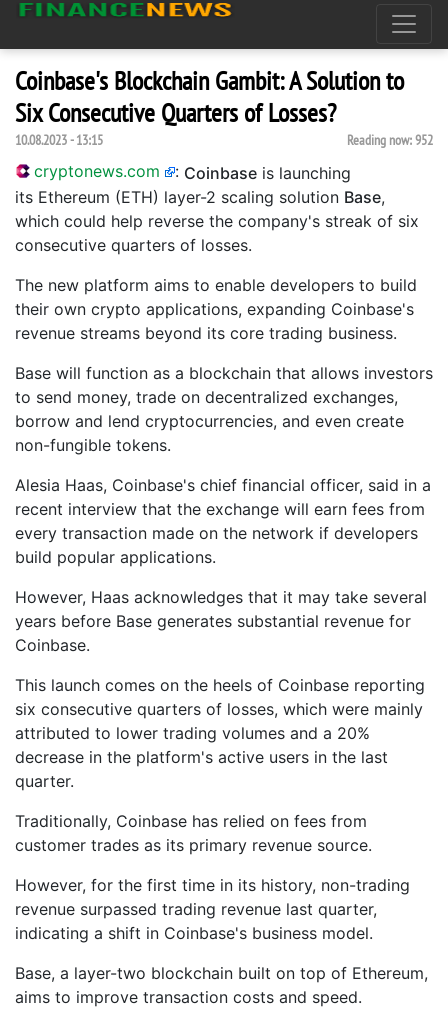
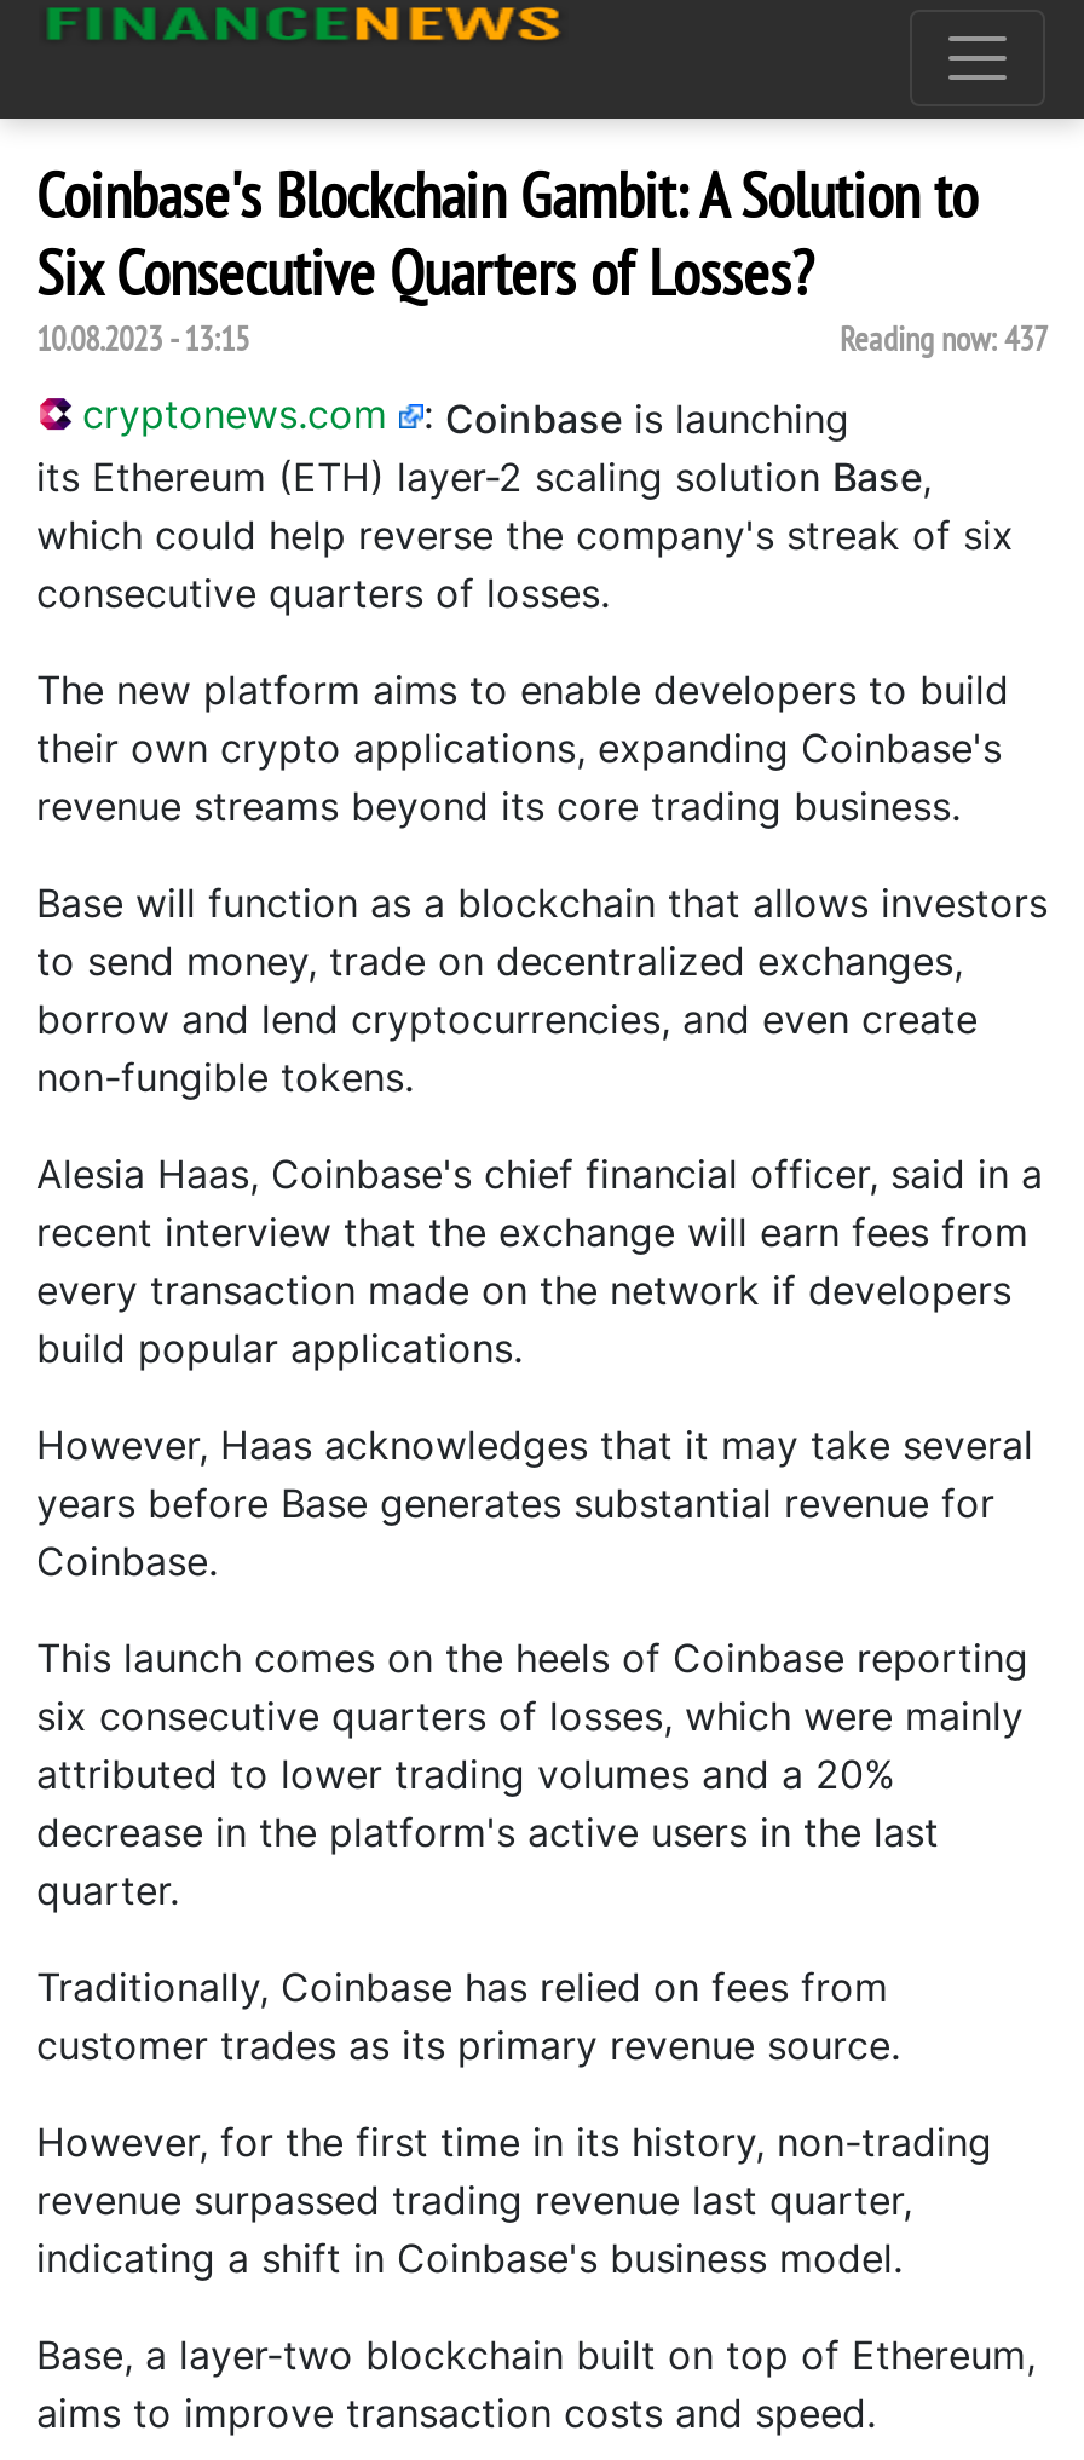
[347,131,433,149] Reading now:952 -> [840,317,1048,361] Reading now:437

